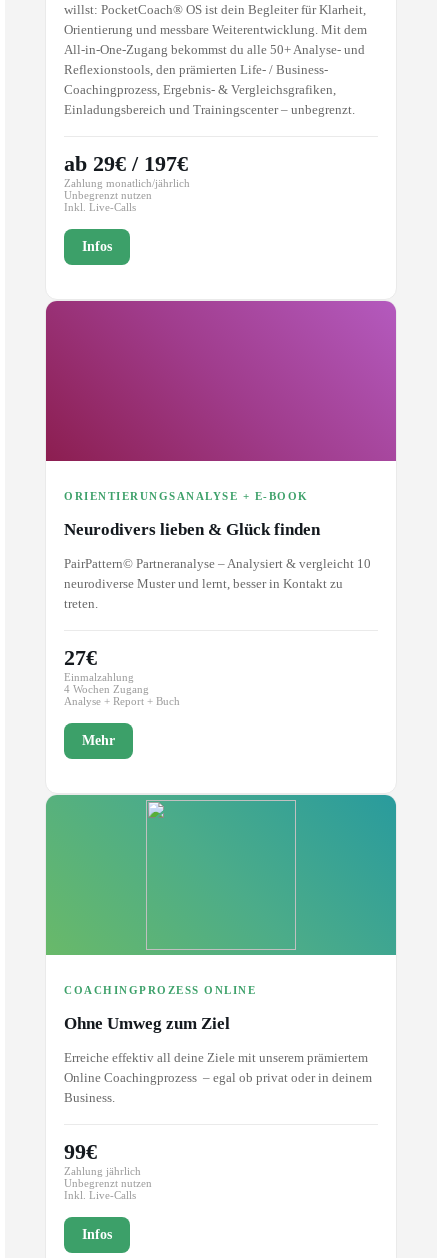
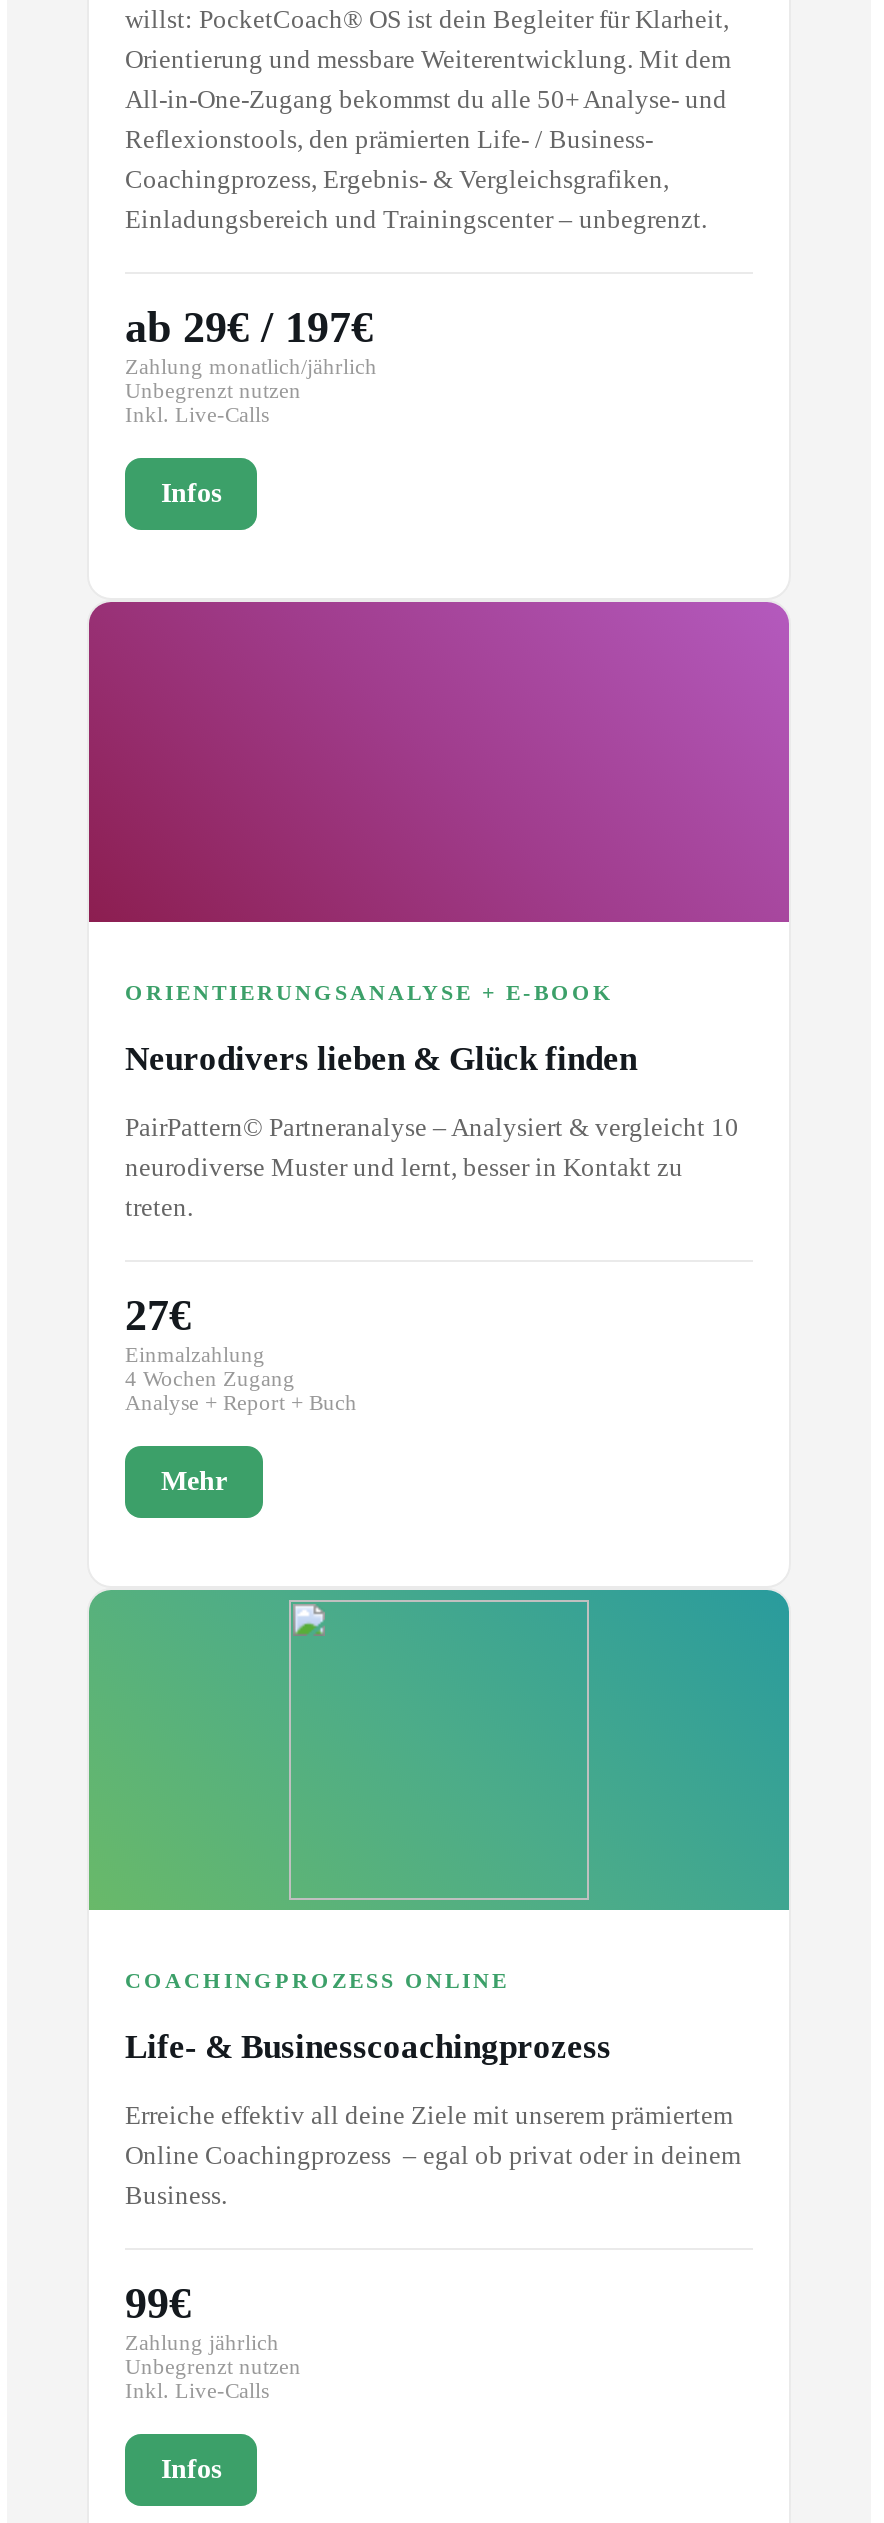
[64,1014,230,1033] Ohne Umweg zum Ziel -> [125,2029,611,2067] Life- & Businesscoachingprozess

